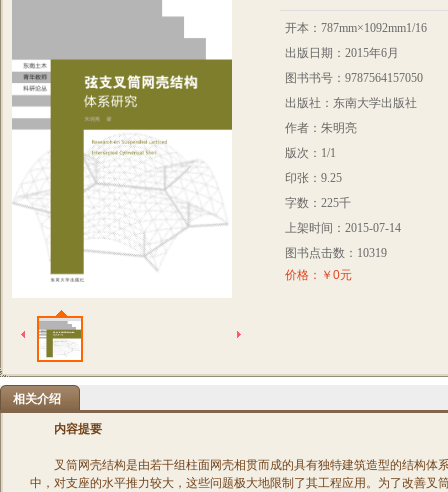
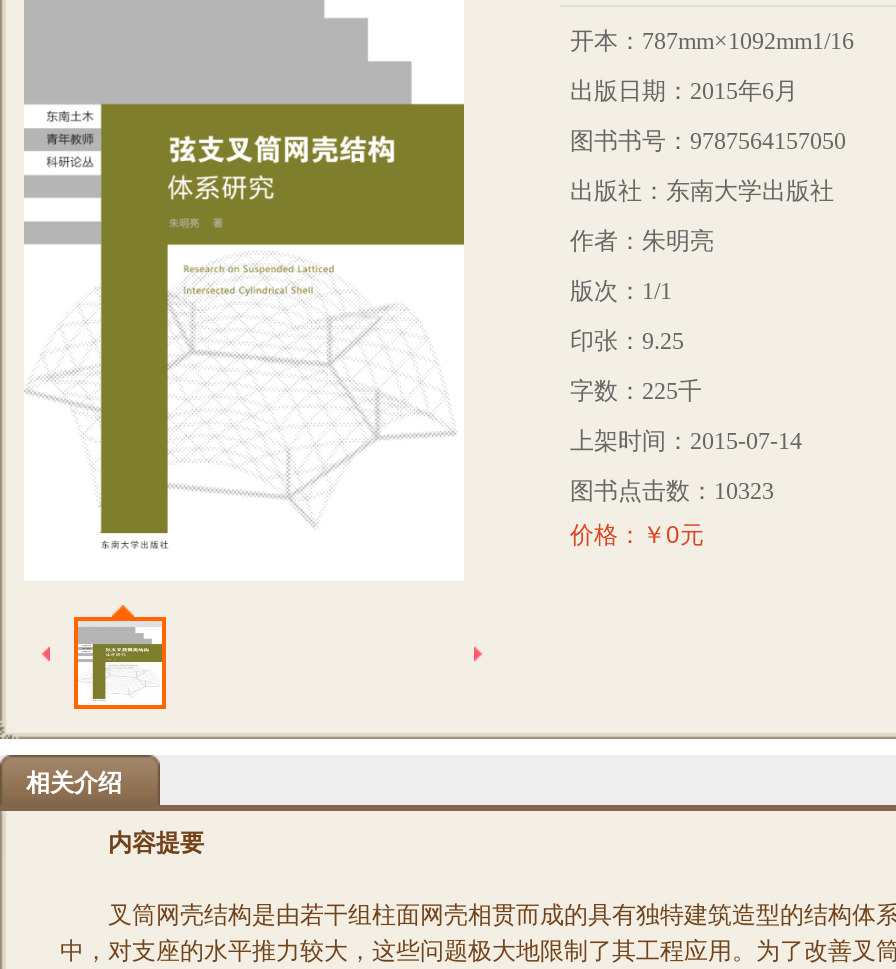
[285,246,387,260] 图书点击数：10319 -> [570,477,774,505] 图书点击数：10323

